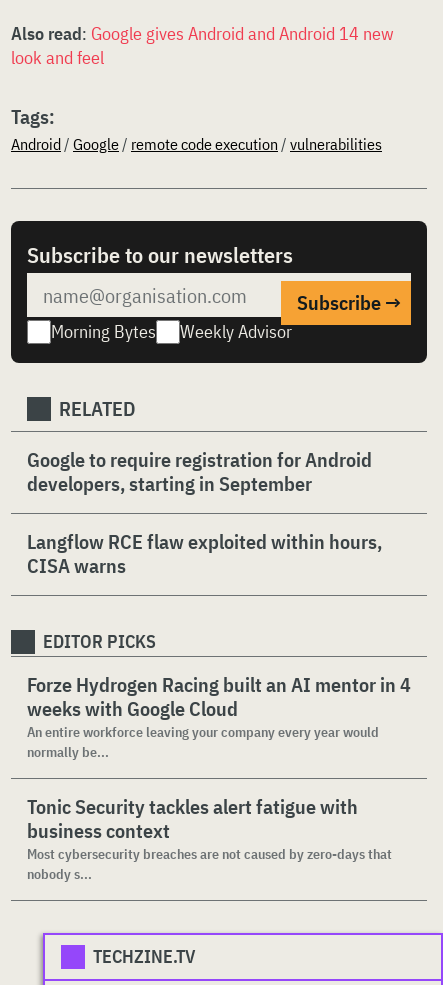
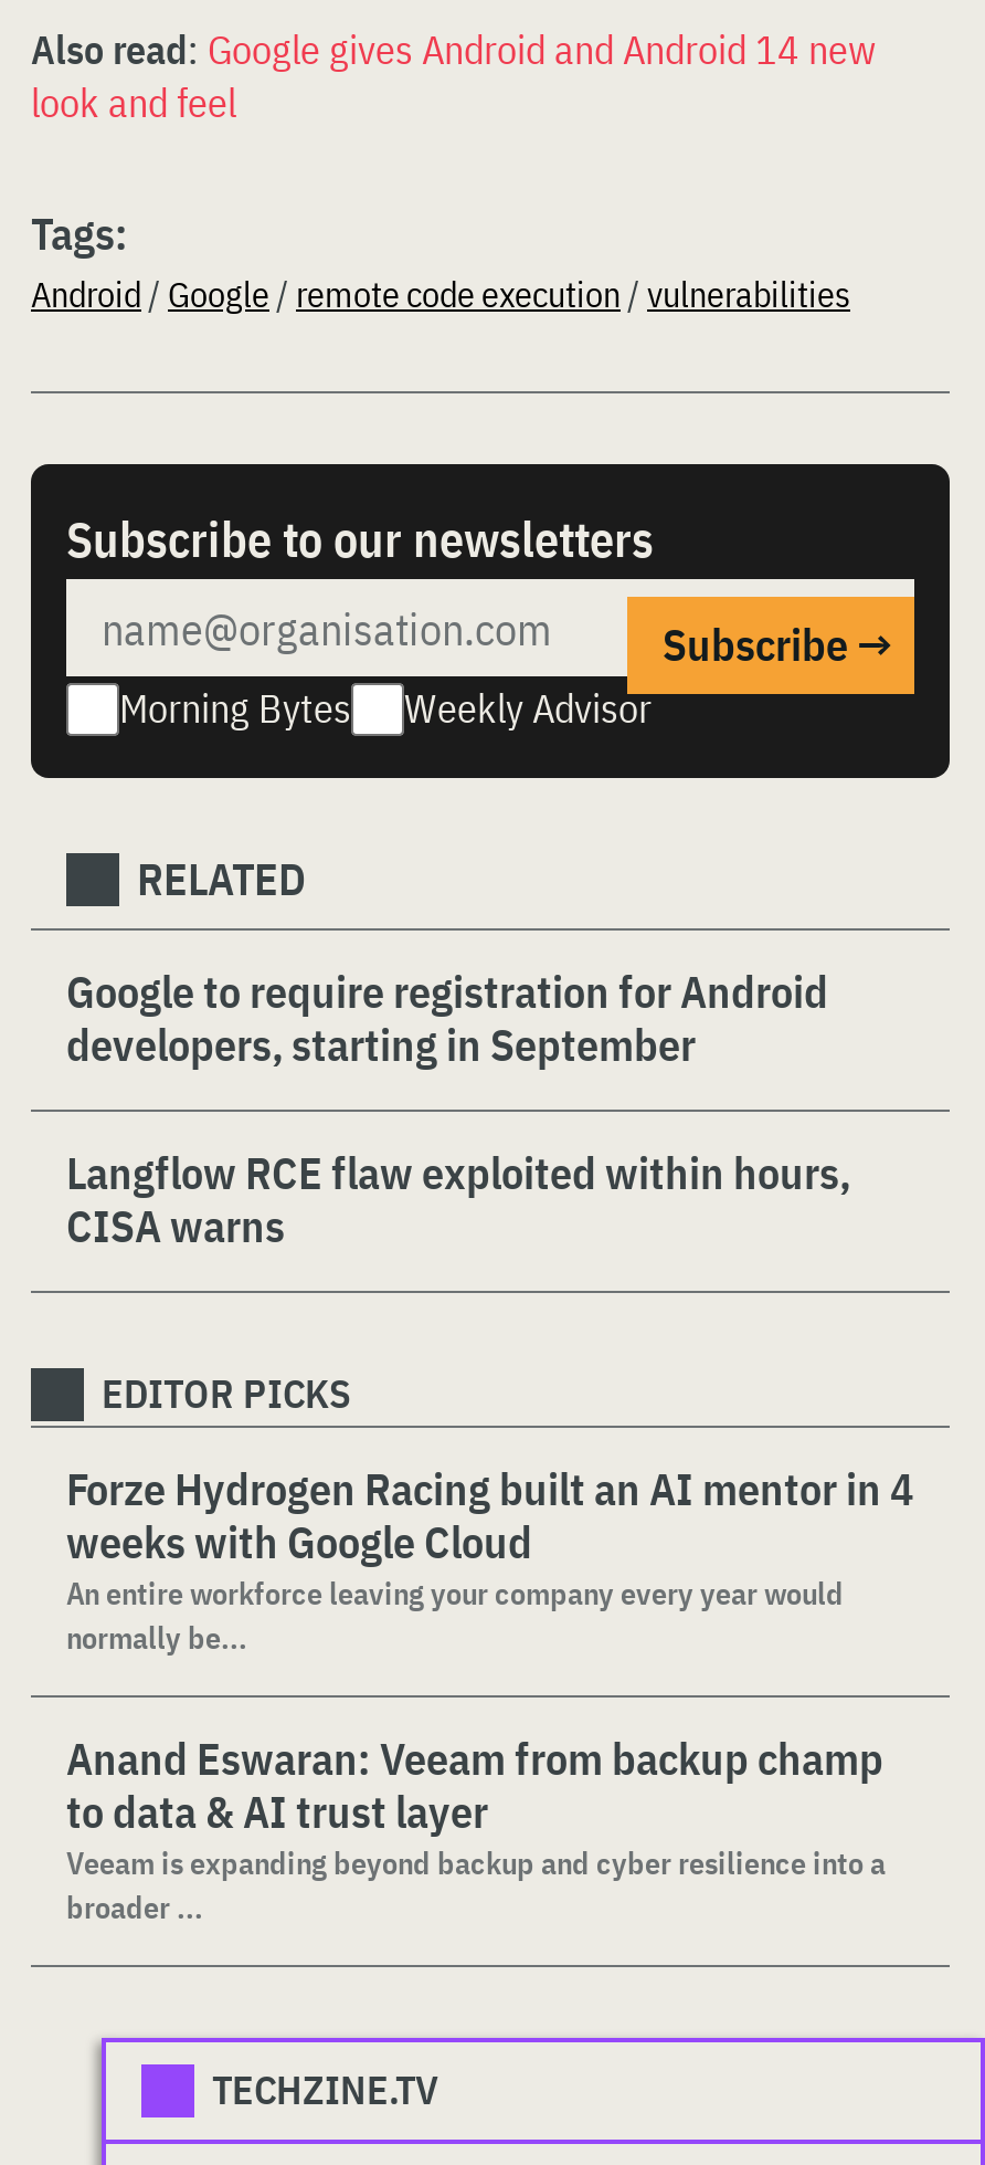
[27,793,392,883] Tonic Security tackles alert fatigue with | business context | Most cybersecurity breaches are not caused by zero-days that | nobody s... -> [66,1728,886,1927] Anand Eswaran: Veeam from backup champ | to data & AI trust layer | Veeam is expanding beyond backup and cyber resilience into a | broader ...

